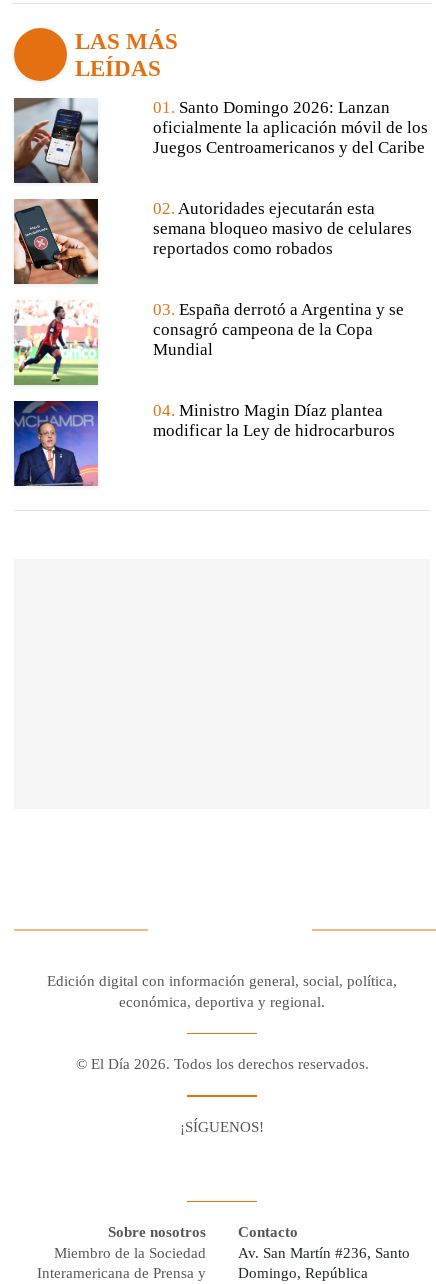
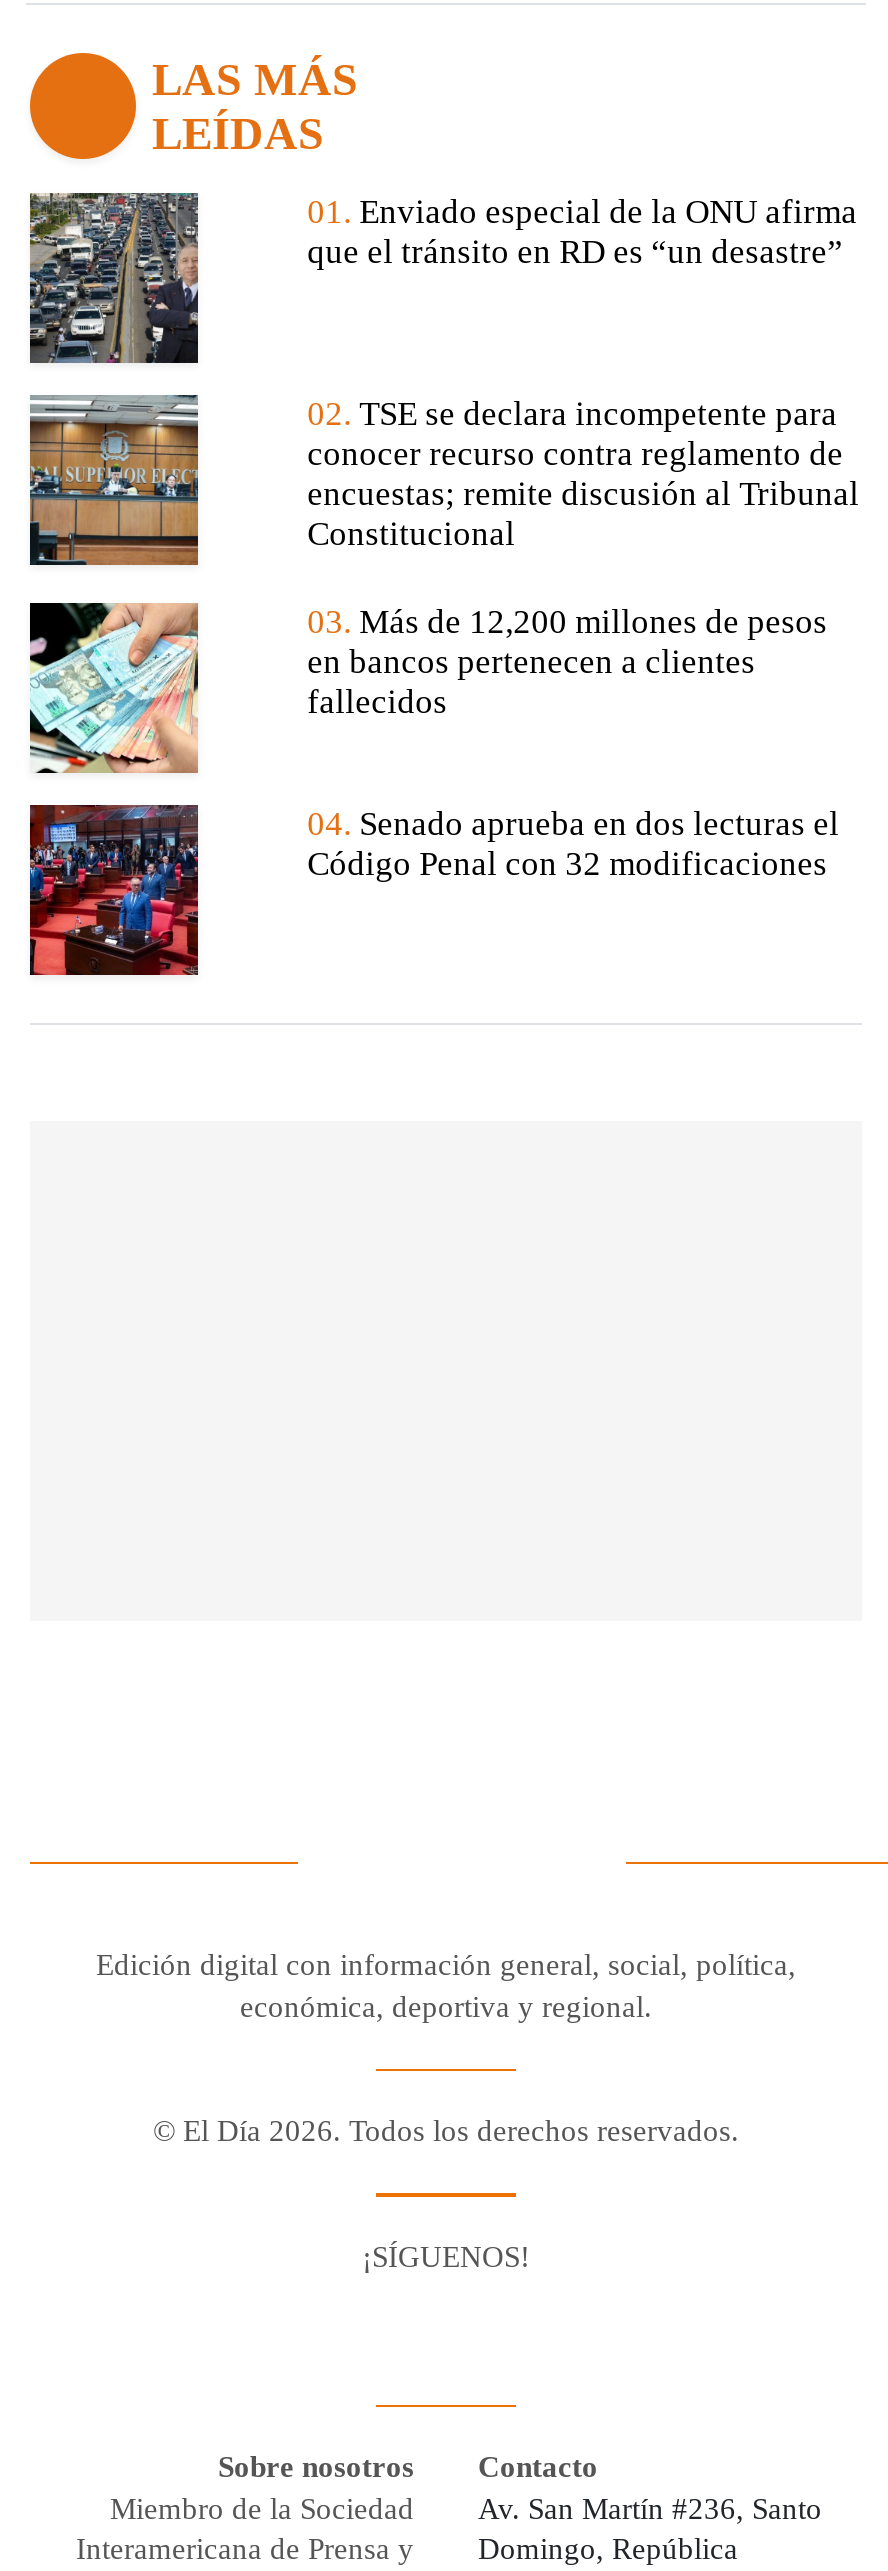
[14,98,98,184] [image] -> [28,191,200,365] [image]
[153,98,428,157] 01. Santo Domingo 2026: Lanzan | oficialmente la aplicación móvil de los | Juegos Centroamericanos y del Caribe -> [307,193,857,271] 01. Enviado especial de la ONU afirma | que el tránsito en RD es “un desastre”
[13,198,99,285] [image] -> [28,393,200,567] [image]
[153,199,412,258] 02. Autoridades ejecutarán esta | semana bloqueo masivo de celulares | reportados como robados -> [307,395,859,553] 02. TSE se declara incompetente para | conocer recurso contra reglamento de | encuestas; remite discusión al Tribunal | Constitucional
[13,301,98,386] [image] -> [28,601,200,775] [image]
[153,300,404,359] 03. España derrotó a Argentina y se | consagró campeona de la Copa | Mundial -> [307,603,827,721] 03. Más de 12,200 millones de pesos | en bancos pertenecen a clientes | fallecidos
[13,400,99,487] [image] -> [28,803,200,977] [image]
[153,401,395,440] 04. Ministro Magin Díaz plantea | modificar la Ley de hidrocarburos -> [307,805,839,883] 04. Senado aprueba en dos lecturas el | Código Penal con 32 modificaciones

